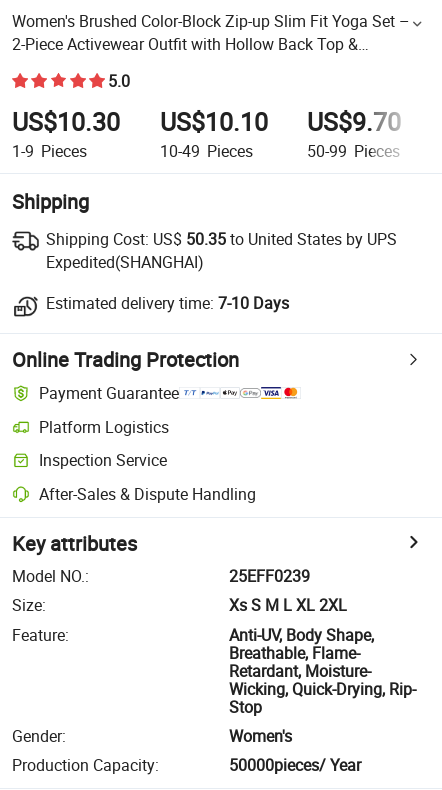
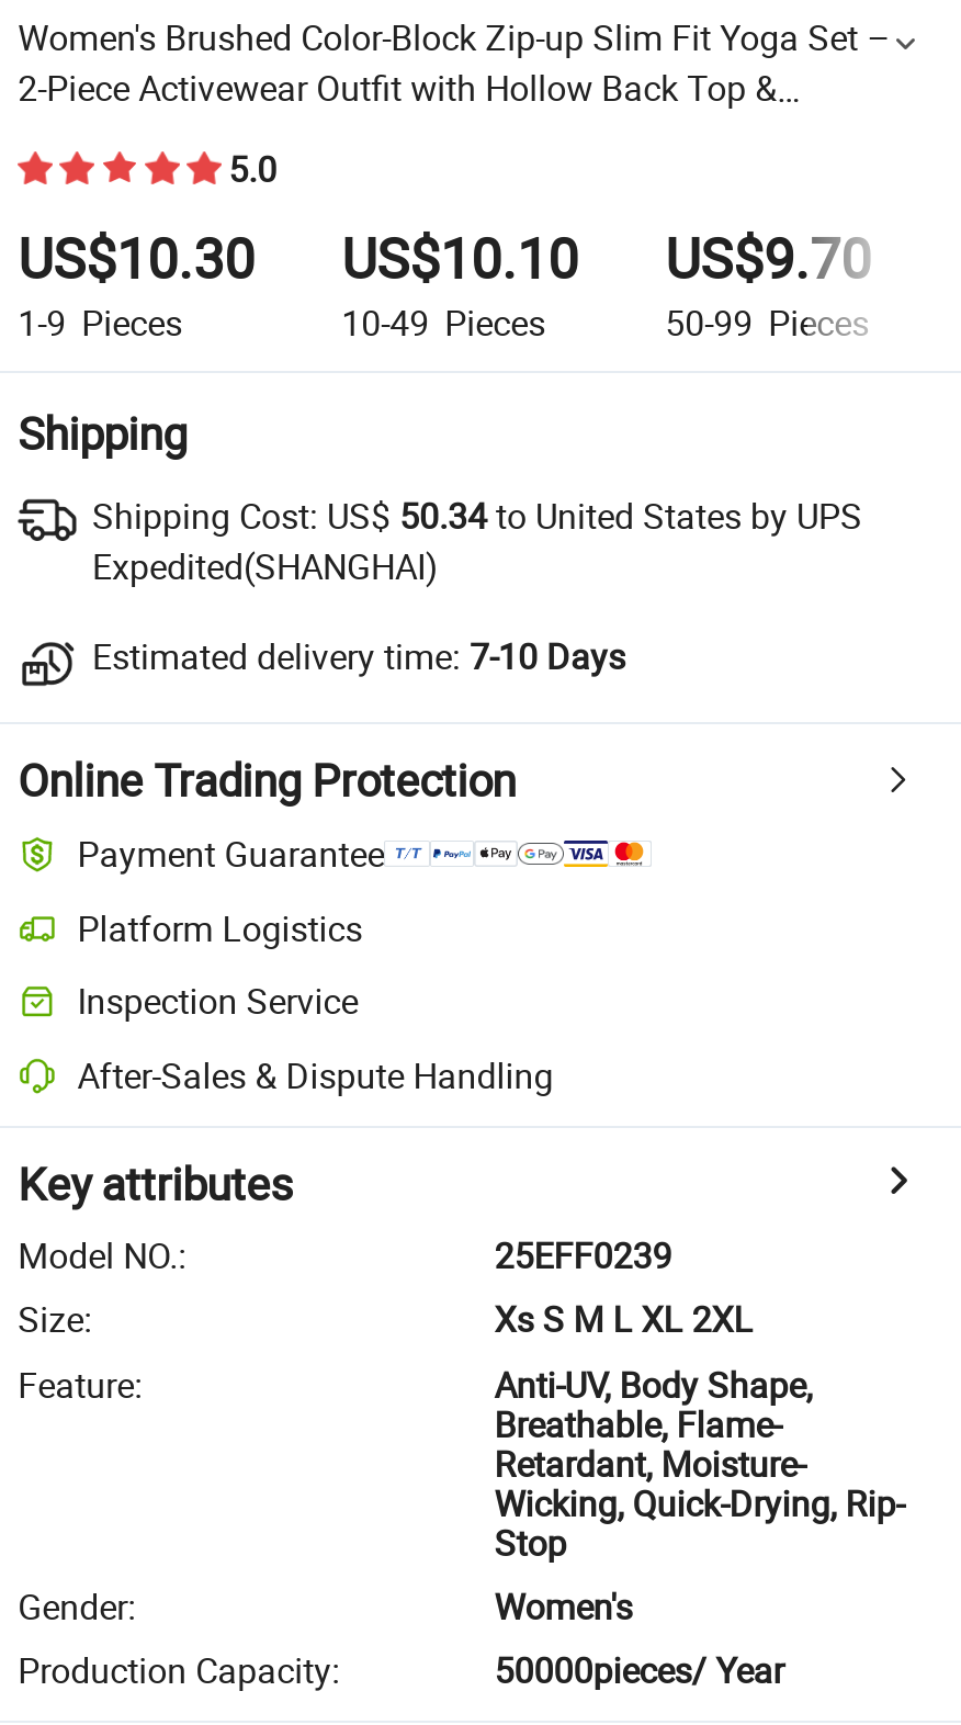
[46,228,397,250] Shipping Cost: US$50.35to United States by UPS -> [92,492,862,541] Shipping Cost: US$50.34to United States by UPS

